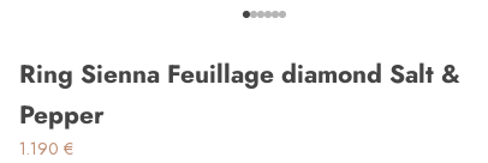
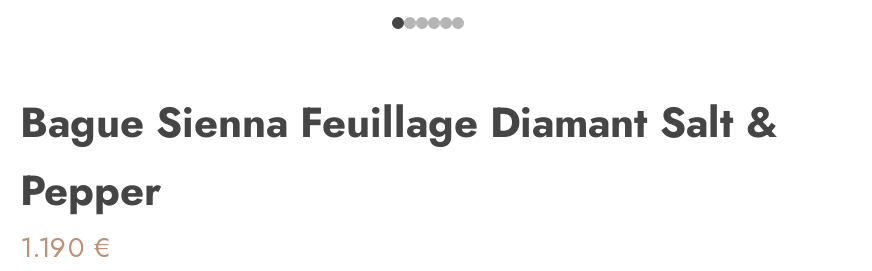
[19,57,460,93] Ring Sienna Feuillage diamond Salt & -> [20,93,778,153] Bague Sienna Feuillage Diamant Salt &

